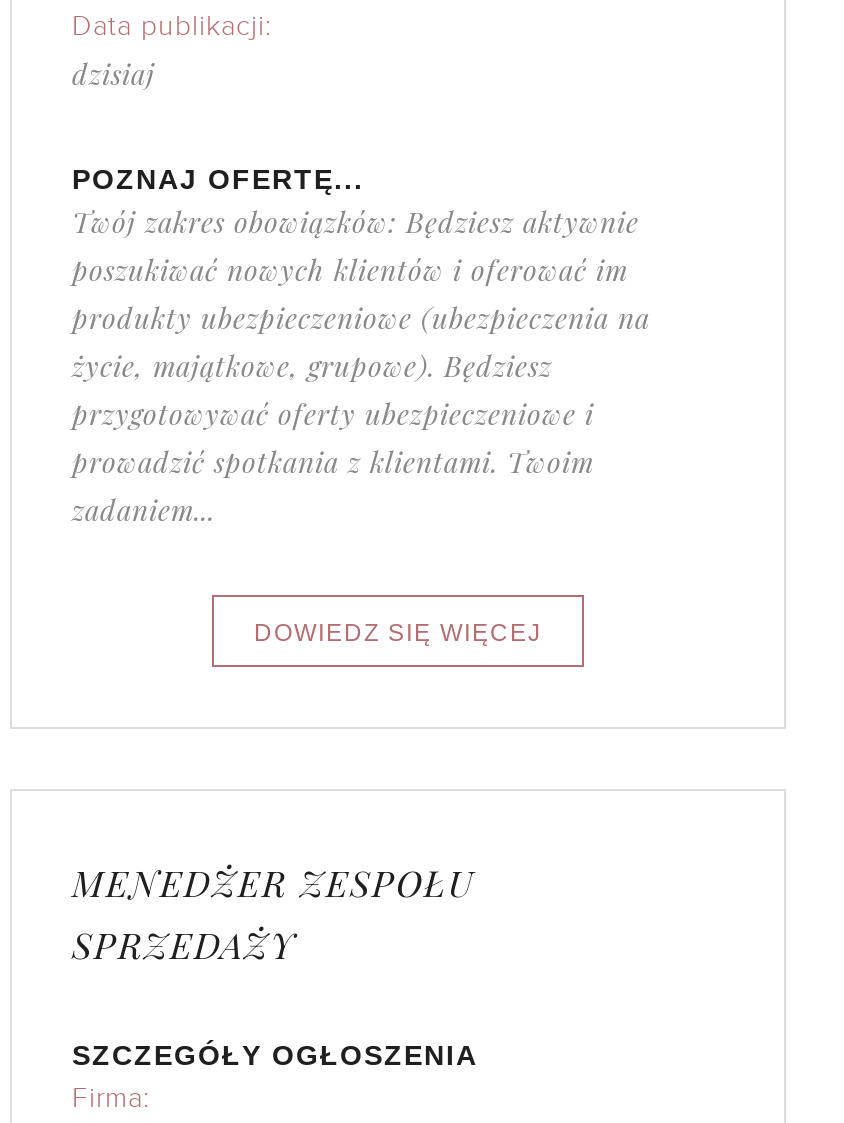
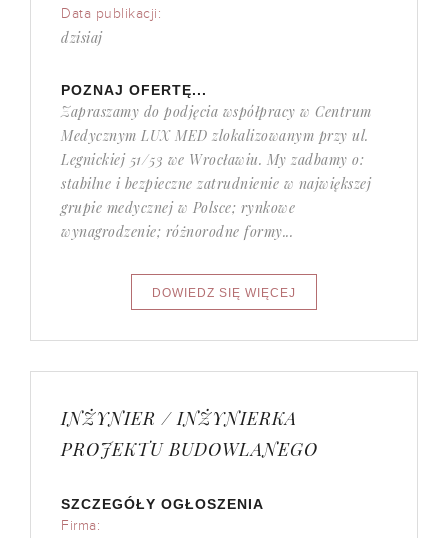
[72,203,650,529] Twój zakres obowiązków: Będziesz aktywnie | poszukiwać nowych klientów i oferować im | produkty ubezpieczeniowe (ubezpieczenia na | życie, majątkowe, grupowe). Będziesz | przygotowywać oferty ubezpieczeniowe i | prowadzić spotkania z klientami. Twoim | zadaniem... -> [61,102,371,241] Zapraszamy do podjęcia współpracy w Centrum | Medycznym LUX MED zlokalizowanym przy ul. | Legnickiej 51/53 we Wrocławiu. My zadbamy o: | stabilne i bezpieczne zatrudnienie w największej | grupie medycznej w Polsce; rynkowe | wynagrodzenie; różnorodne formy...
[72,859,474,969] MENEDŻER ZESPOŁU | SPRZEDAŻY -> [61,406,318,461] INŻYNIER / INŻYNIERKA | PROJEKTU BUDOWLANEGO

